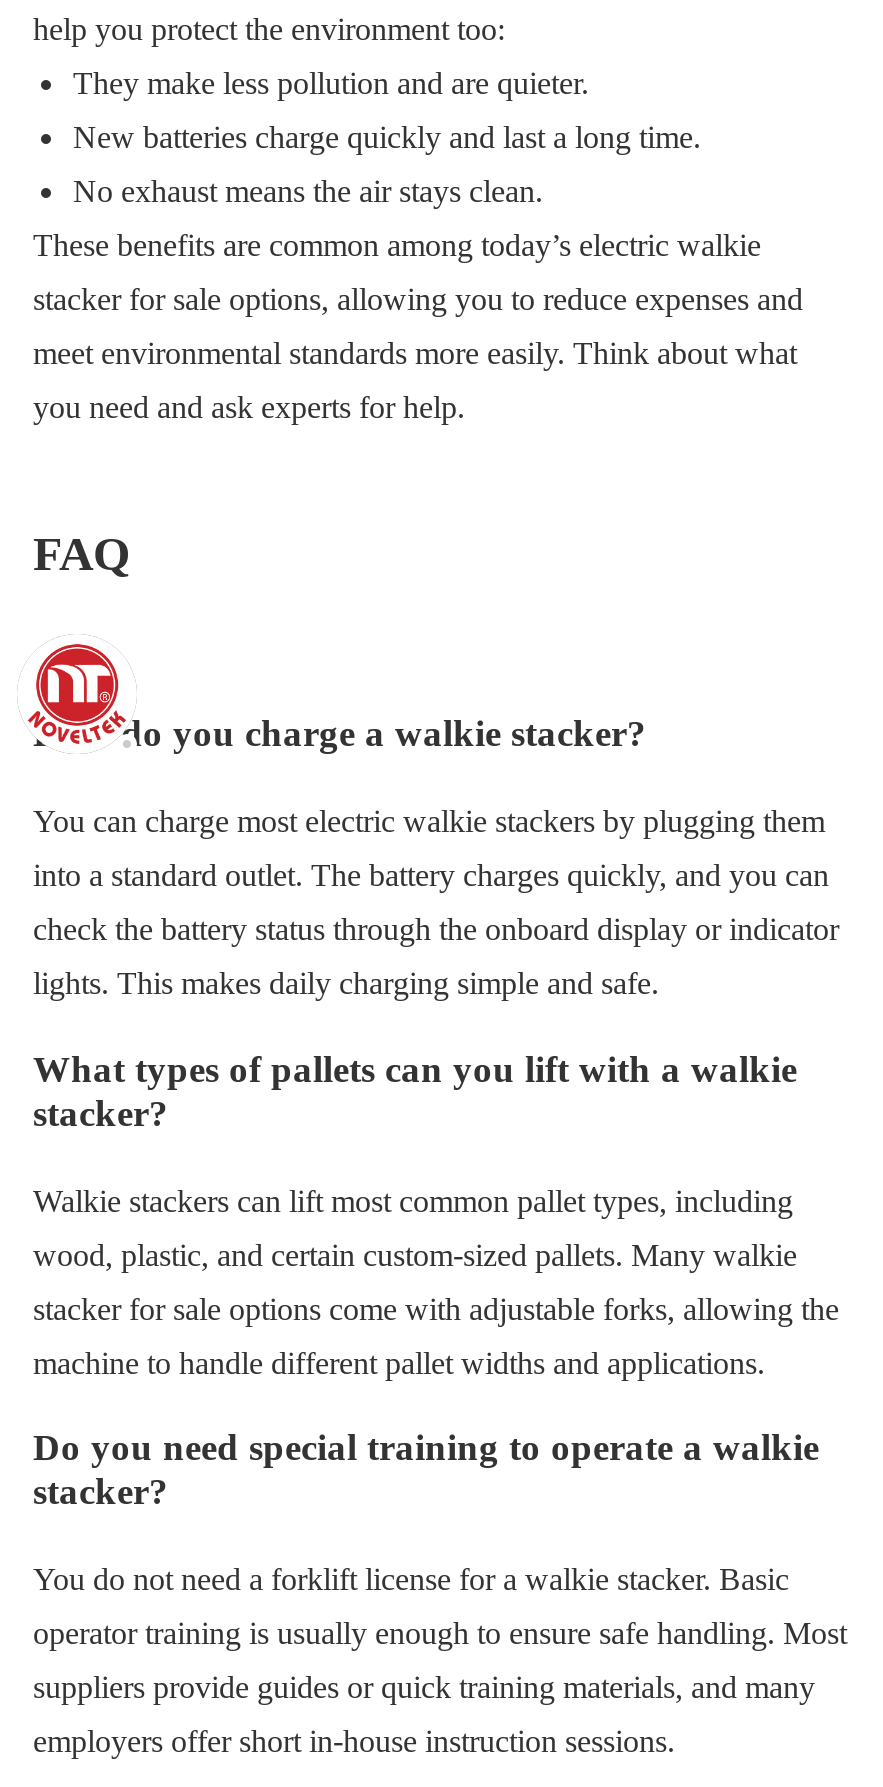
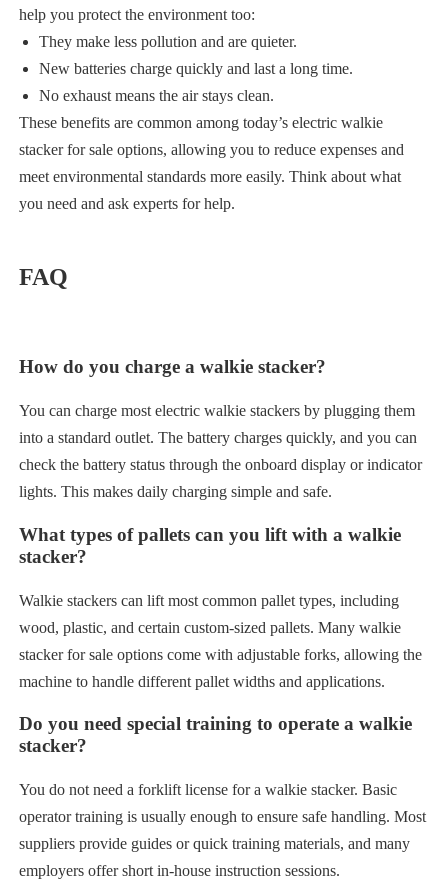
[25,642,121,722] [image] -> none

